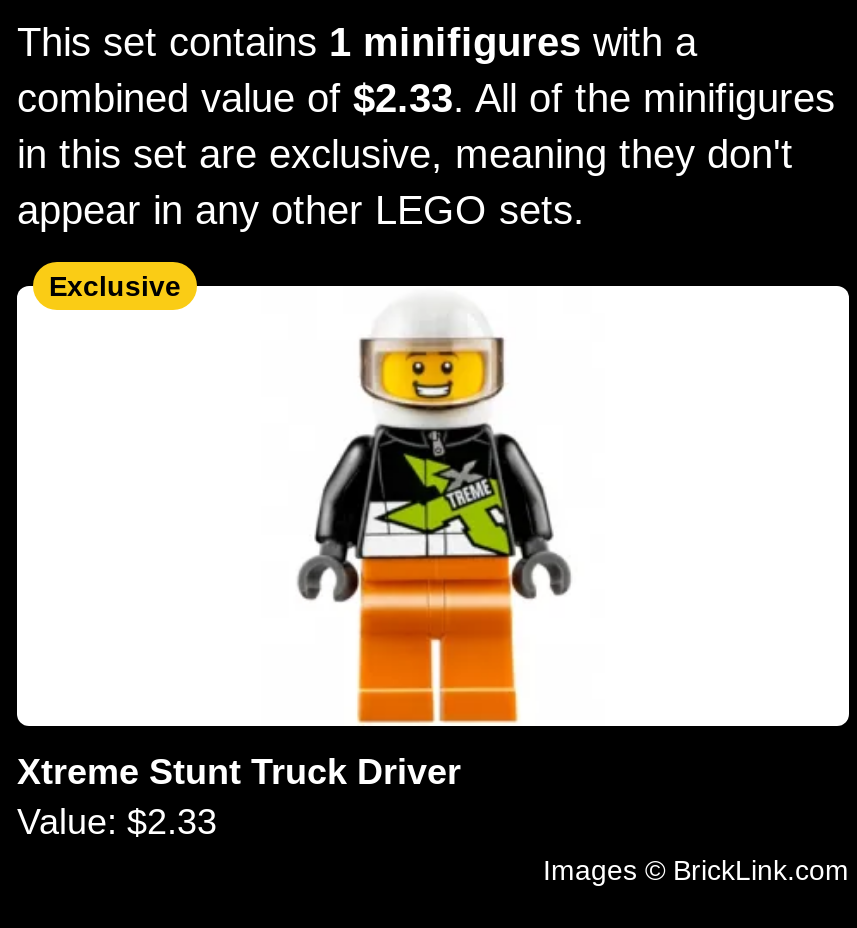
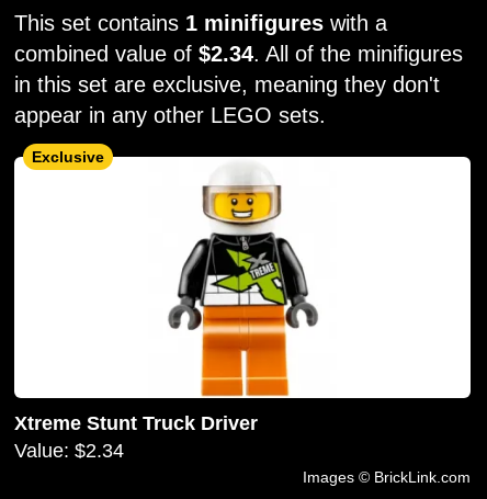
[17,75,835,119] combined value of $2.33. All of the minifigures -> [14,41,463,65] combined value of $2.34. All of the minifigures
[17,801,217,841] Value: $2.33 -> [14,439,124,461] Value: $2.34

